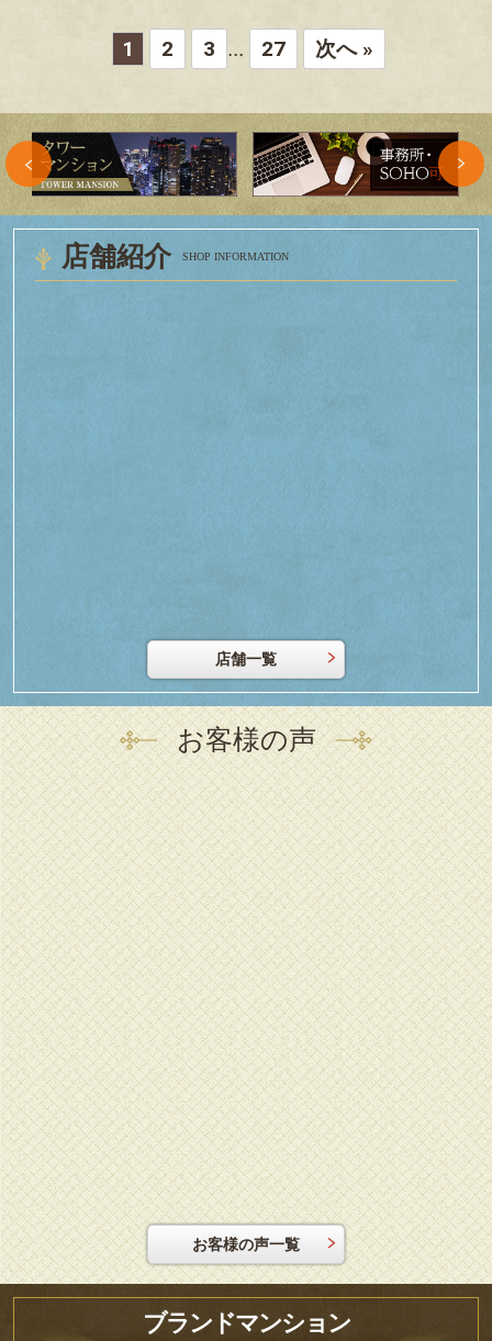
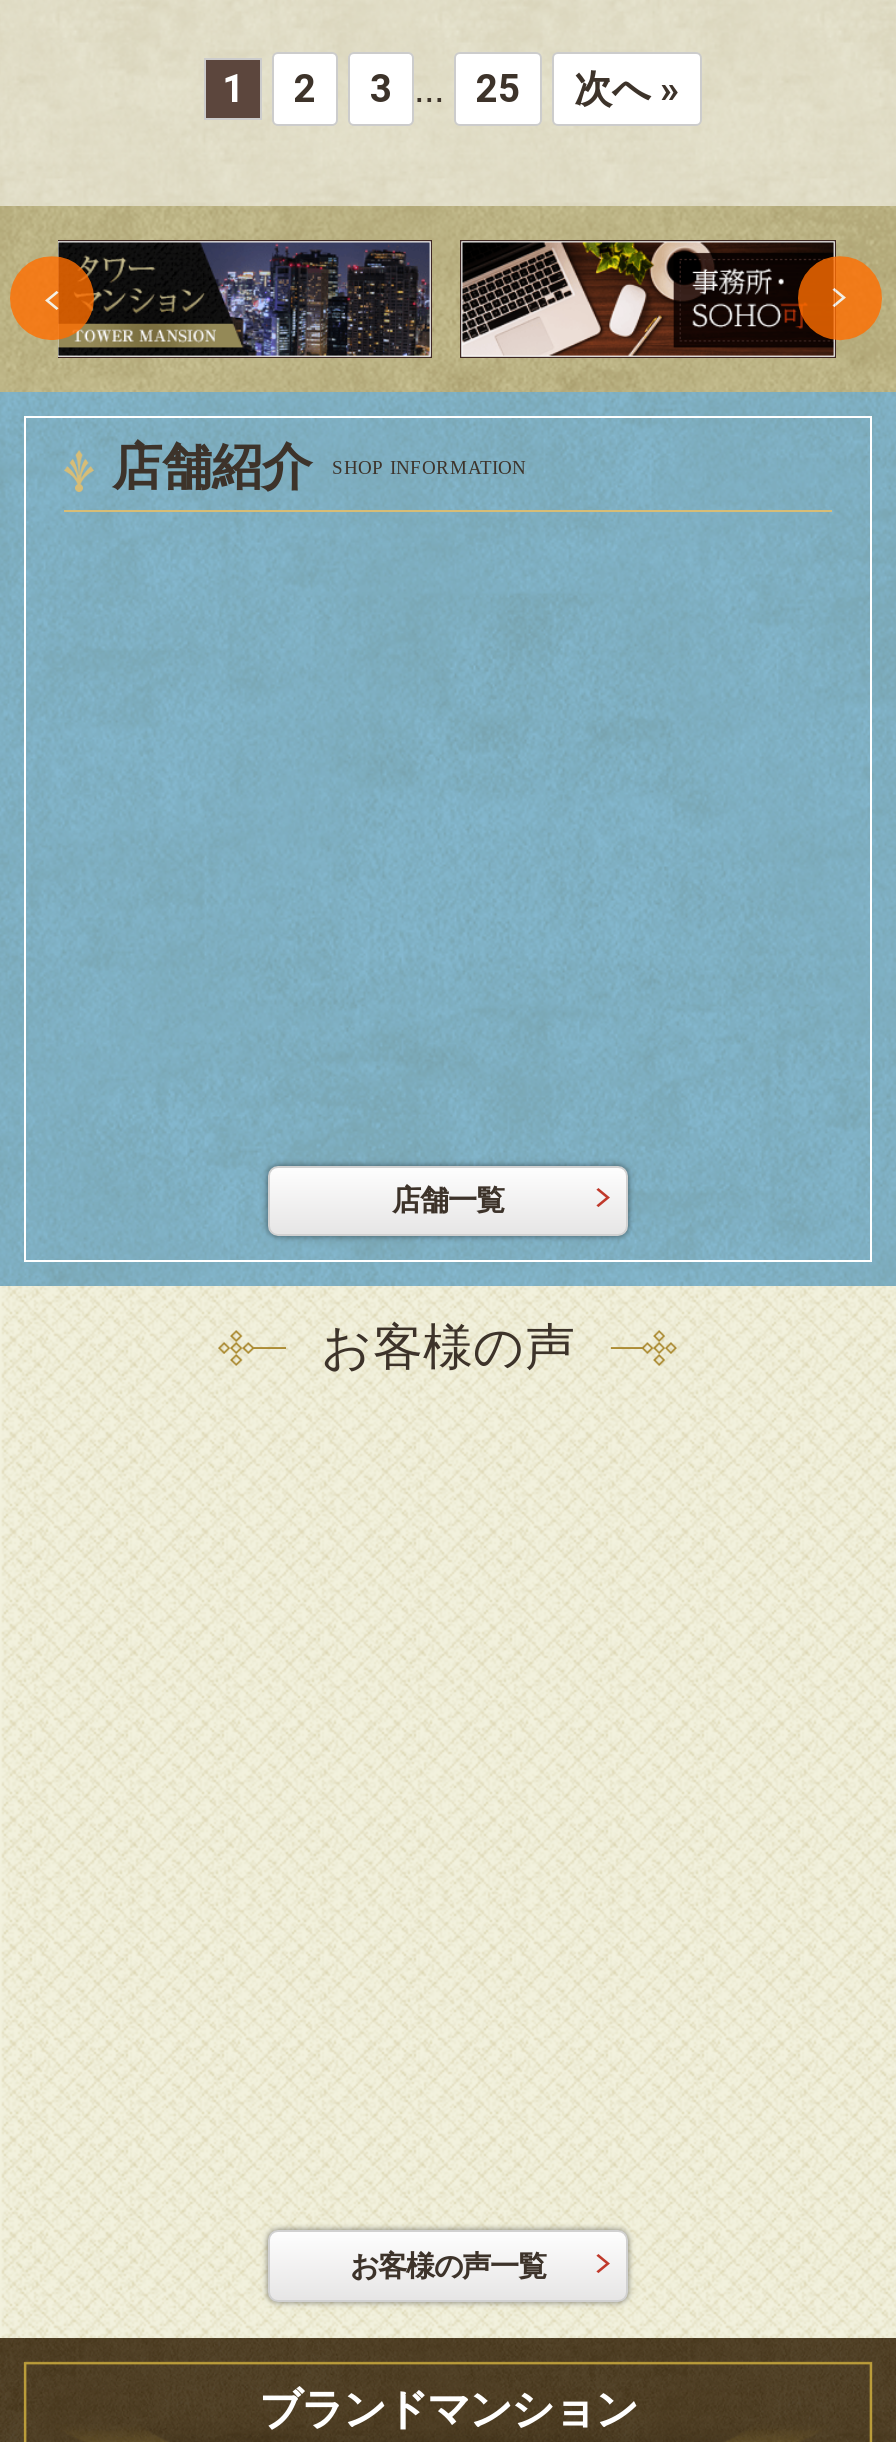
[261,36,286,61] 27 -> [476,66,520,112] 25

